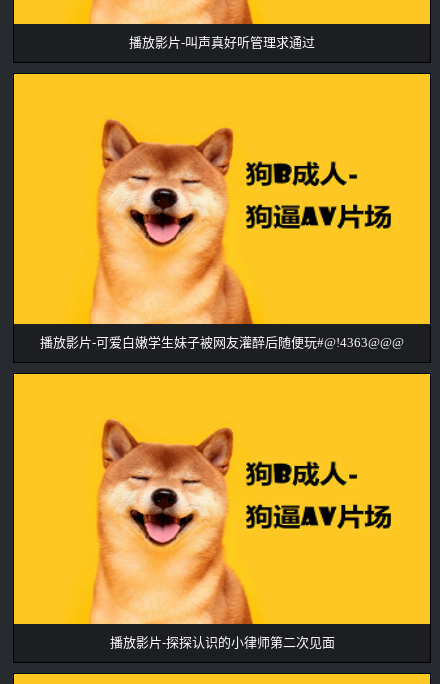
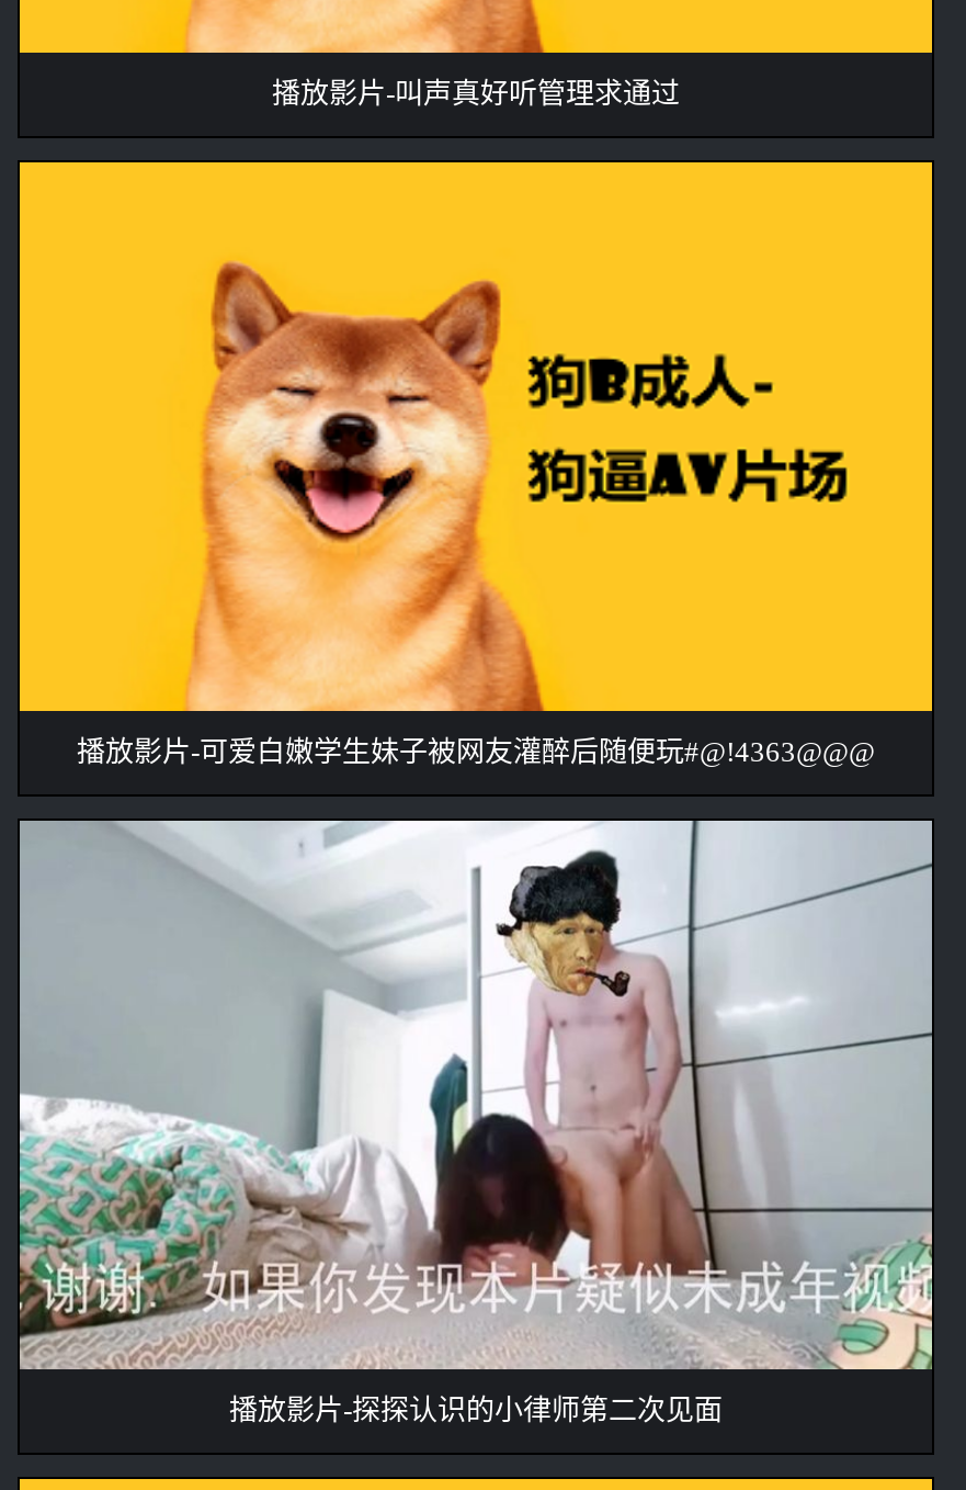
[13,373,431,625] [image] -> [18,819,934,1372] [image]

